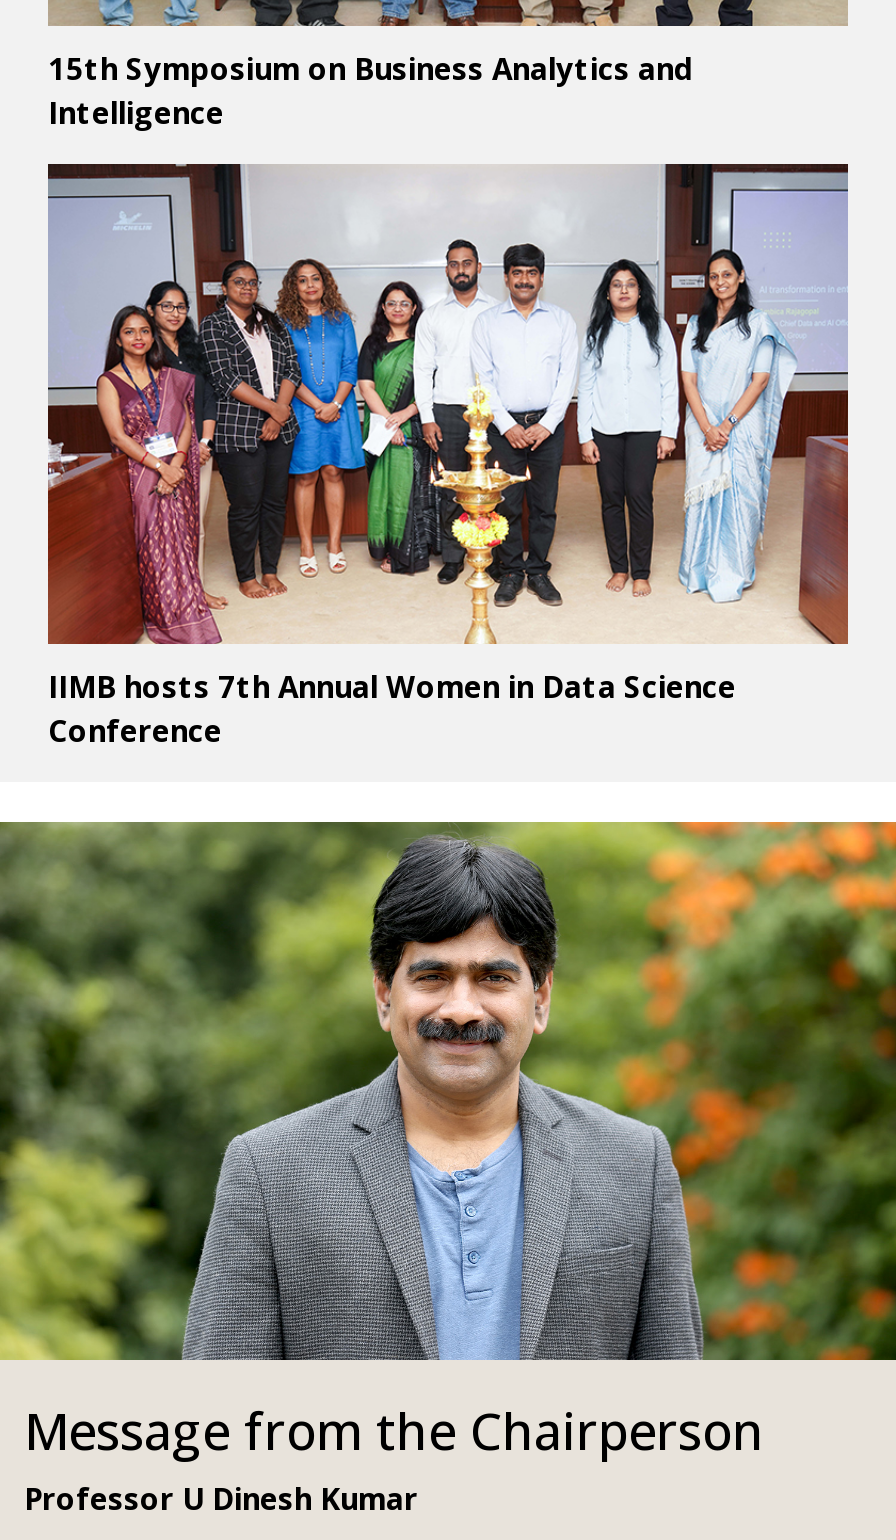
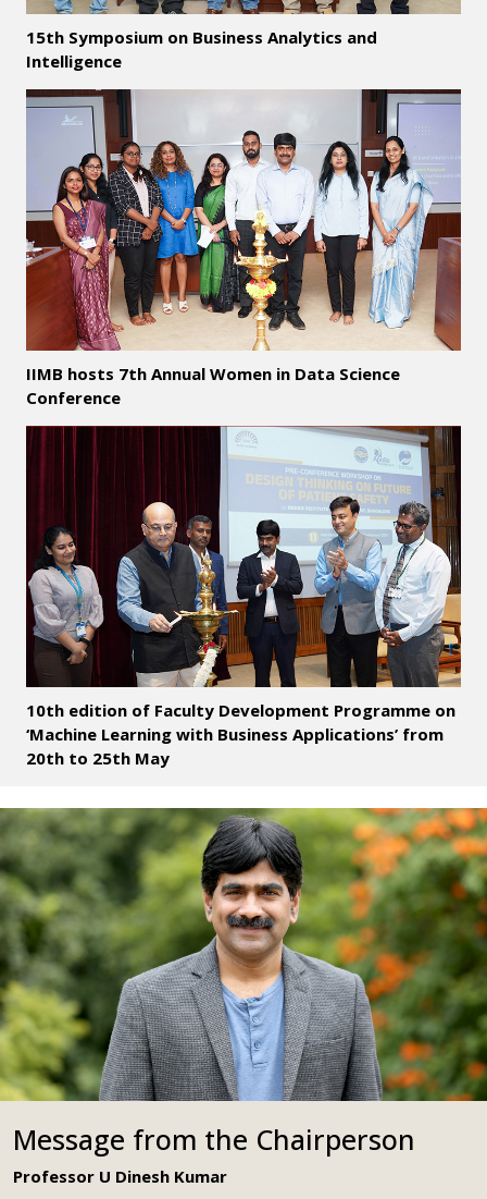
none -> [25,425,462,769] [image] | 10th edition of Faculty Development Programme on | ‘Machine Learning with Business Applications’ from | 20th to 25th May

